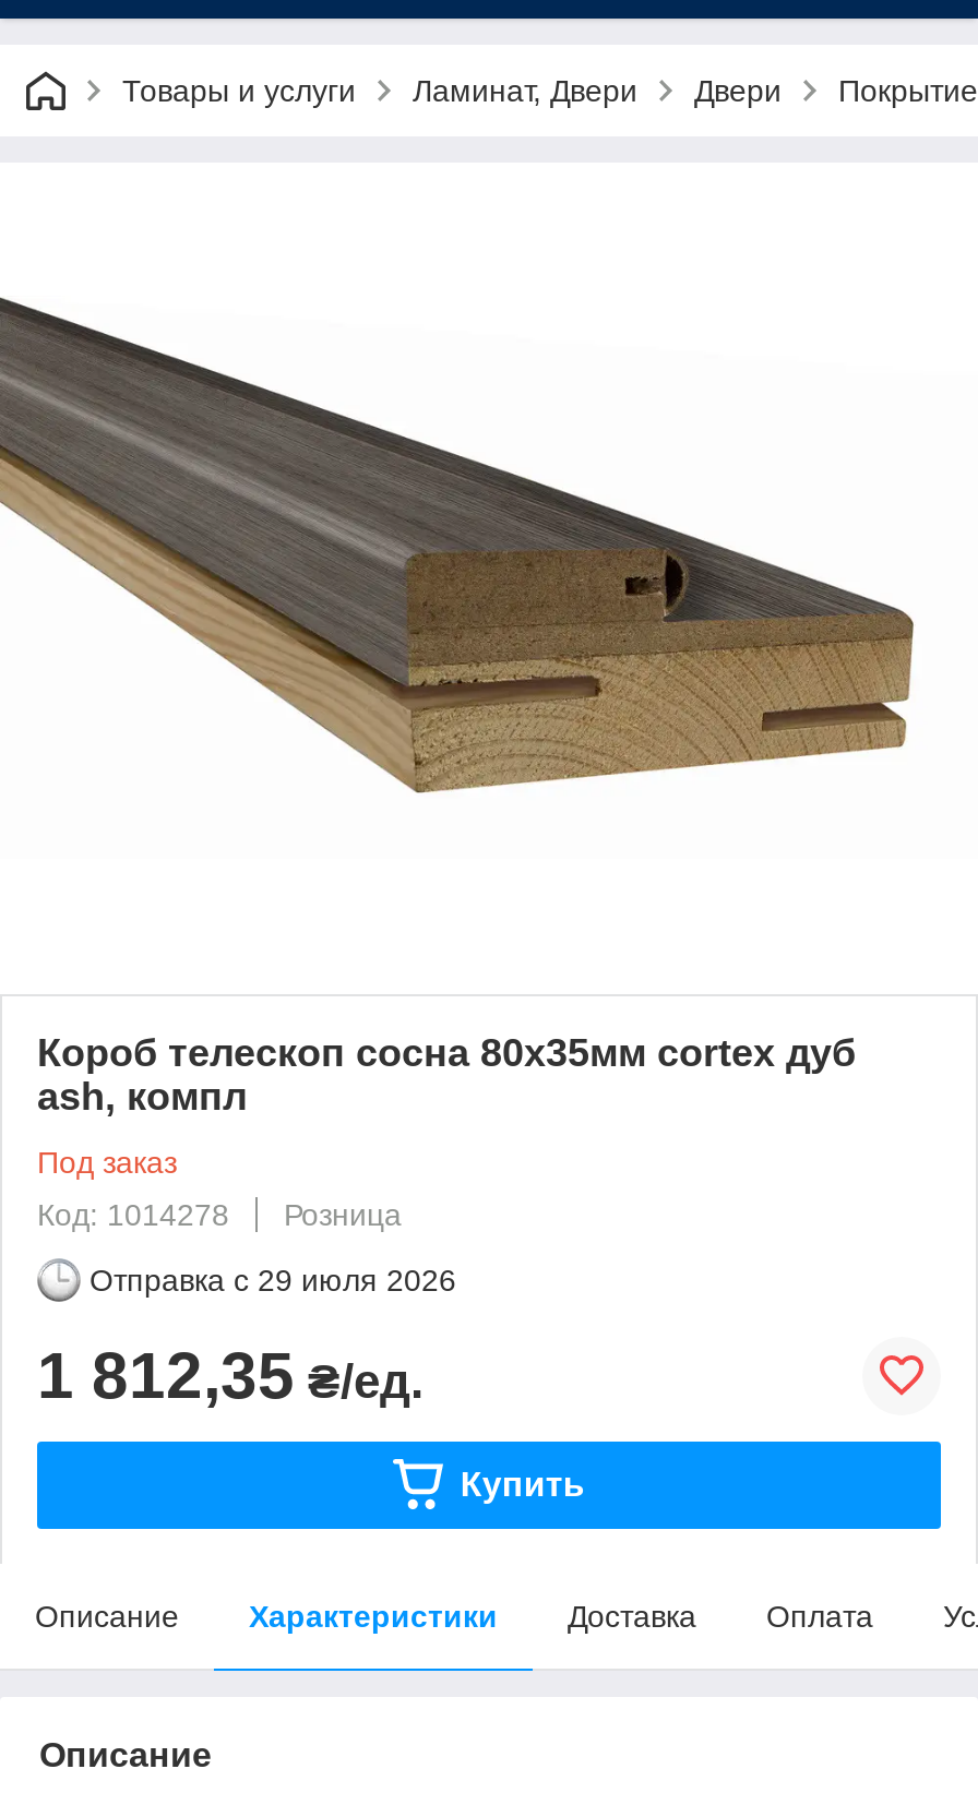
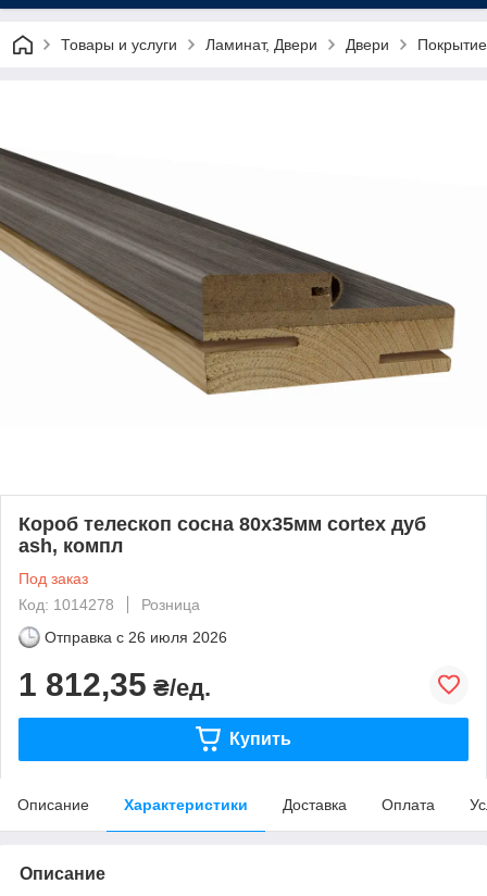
[90,1262,456,1297] Отправка с 29 июля 2026 -> [45,628,227,646] Отправка с 26 июля 2026

